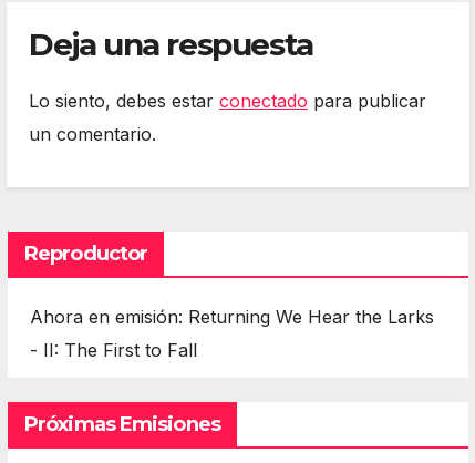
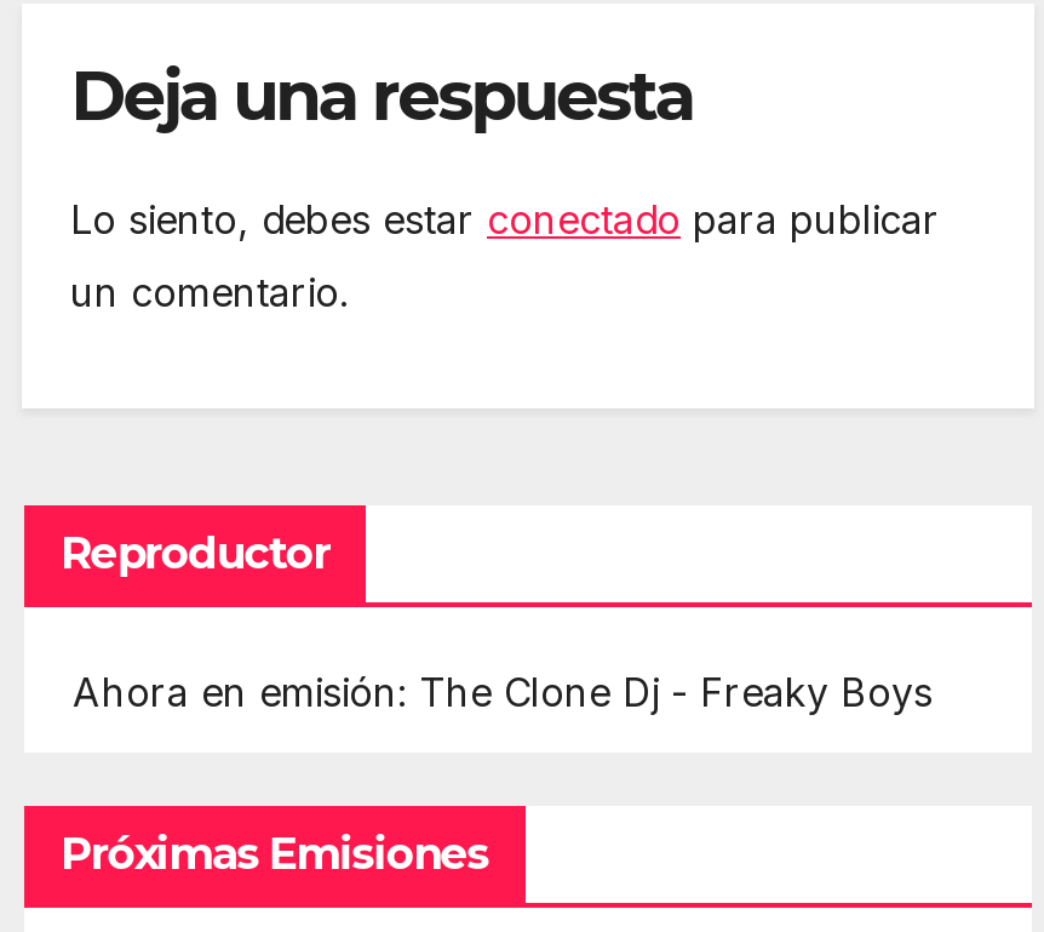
[30,306,434,361] Ahora en emisión: Returning We Hear the Larks | - II: The First to Fall -> [73,668,933,716] Ahora en emisión: The Clone Dj - Freaky Boys

